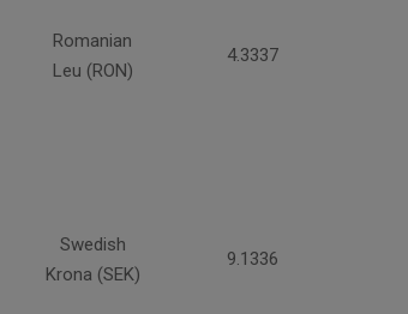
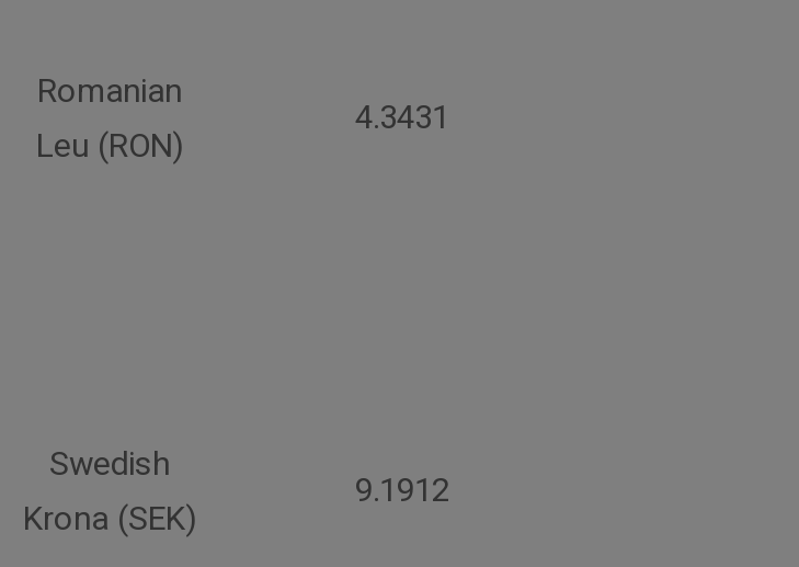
[227,44,278,66] 4.3337 -> [355,99,449,139] 4.3431
[227,248,278,269] 9.1336 -> [355,472,449,512] 9.1912

